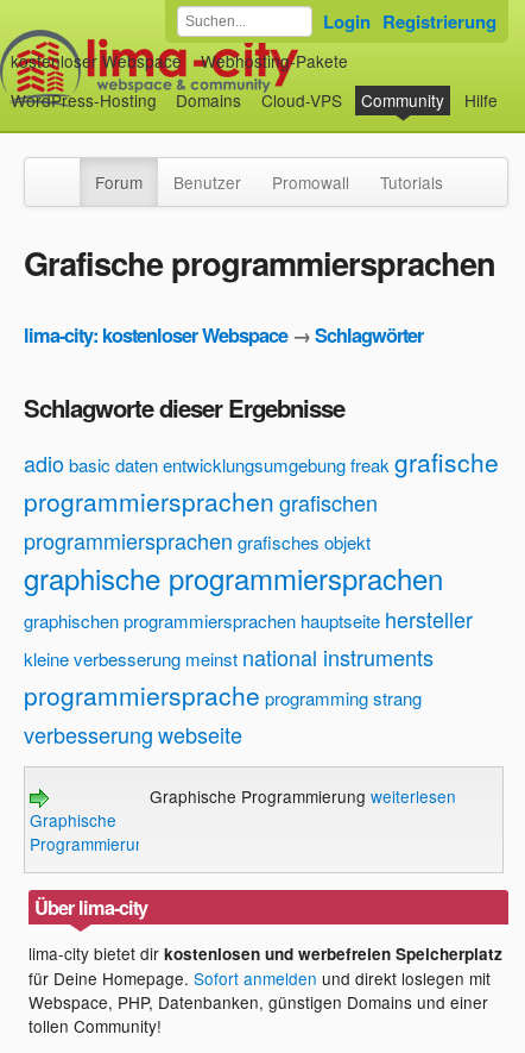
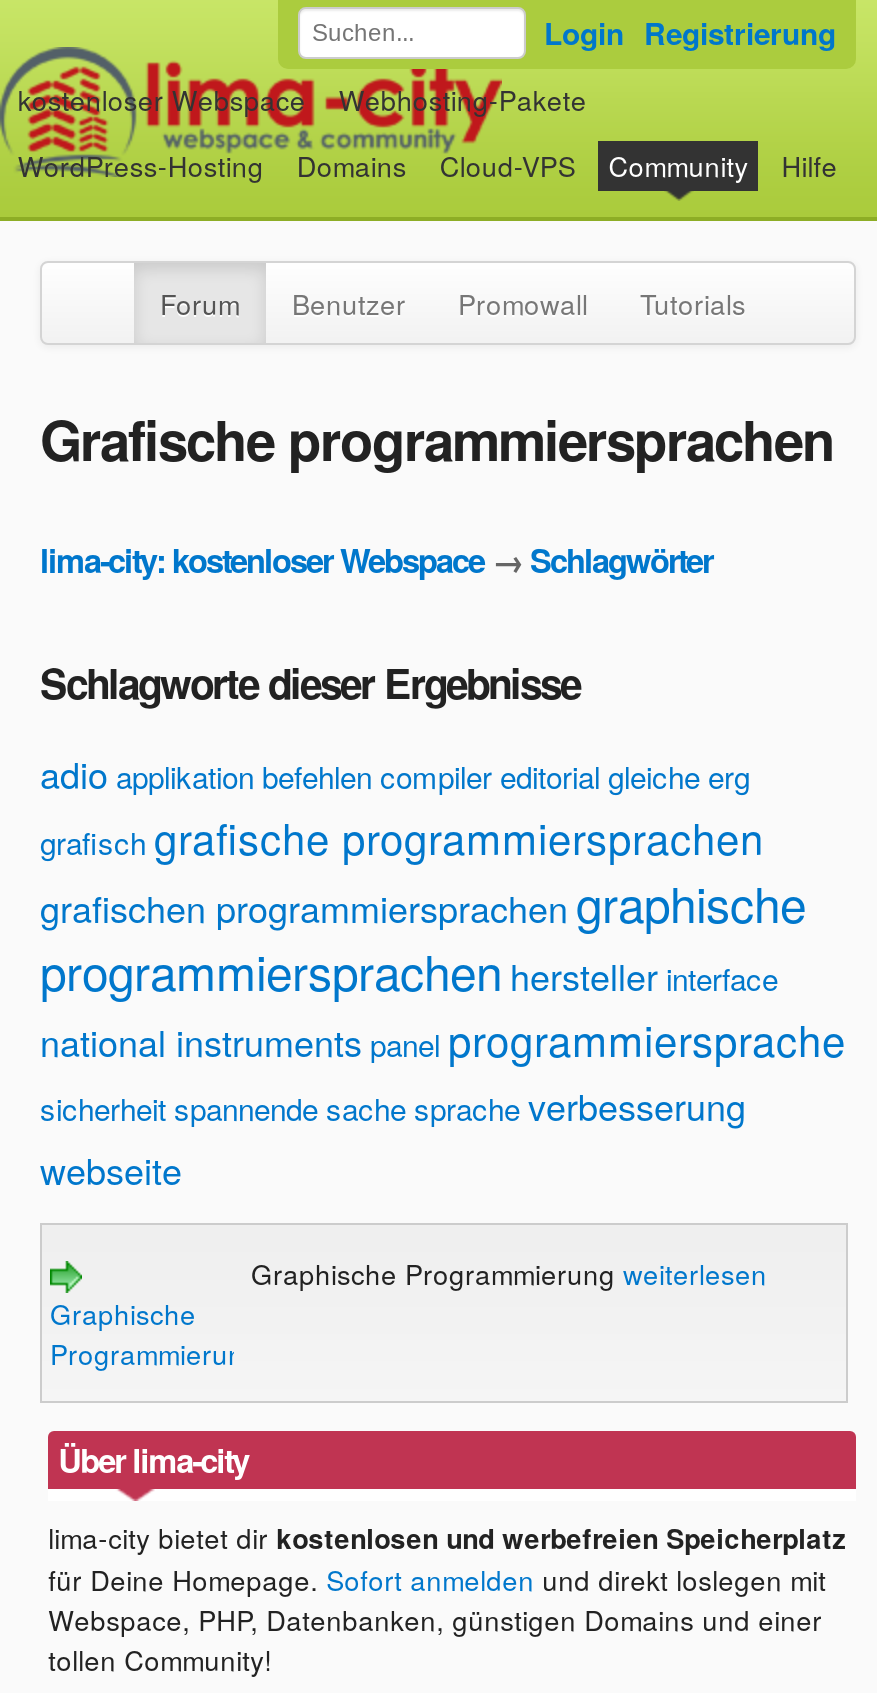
[24,444,499,750] adio basic daten entwicklungsumgebung freak grafische | programmiersprachen grafischen | programmiersprachen grafisches objekt | graphische programmiersprachen | graphischen programmiersprachen hauptseite hersteller | kleine verbesserung meinst national instruments | programmiersprache programming strang | verbesserung webseite -> [40,747,846,1195] adio applikation befehlen compiler editorial gleiche erg | grafisch grafische programmiersprachen | grafischen programmiersprachen graphische | programmiersprachen hersteller interface | national instruments panel programmiersprache | sicherheit spannende sache sprache verbesserung | webseite

